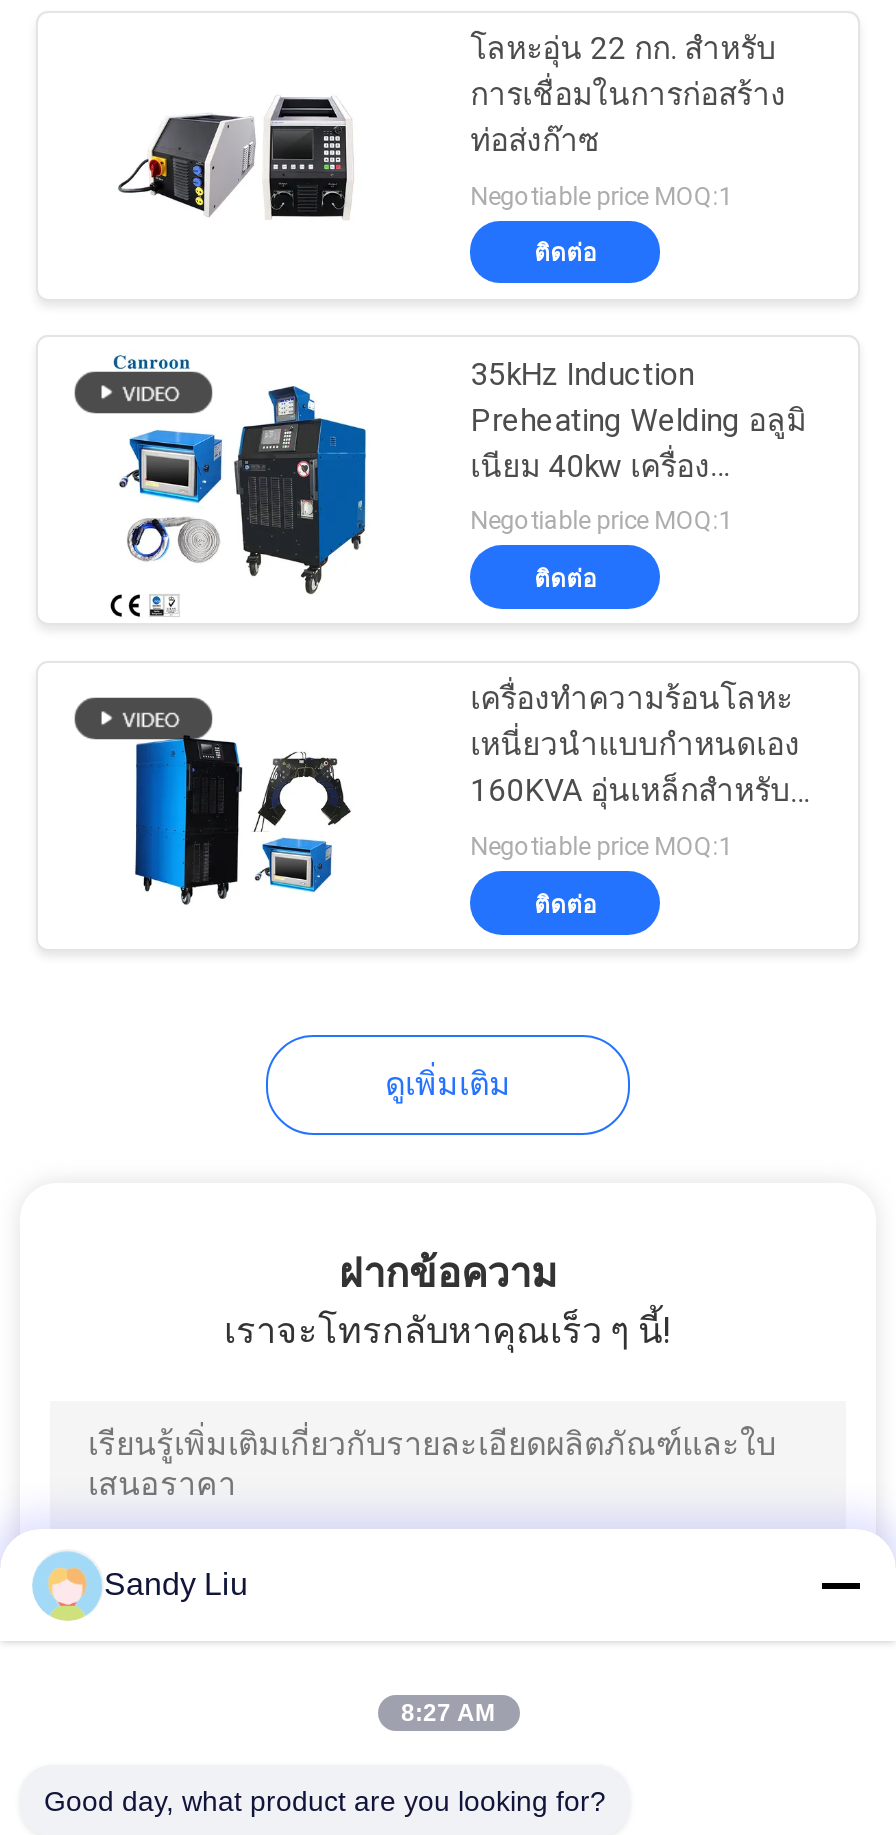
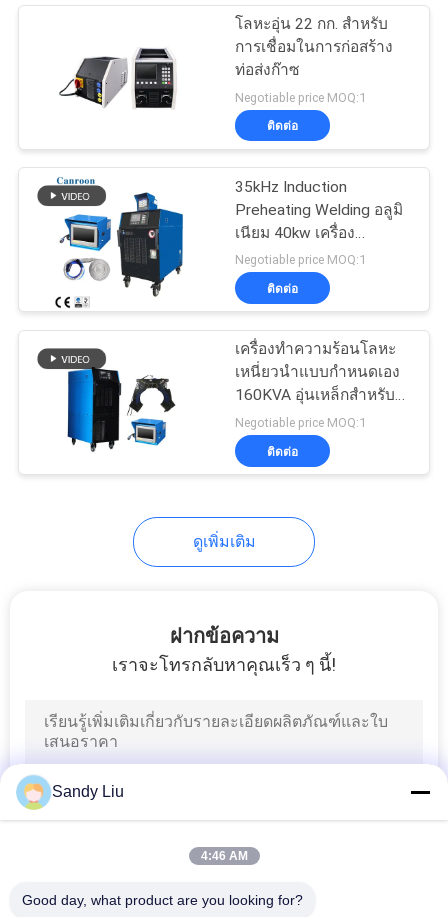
[401,1699,495,1727] 8:27 AM -> [200,849,247,863] 4:46 AM

